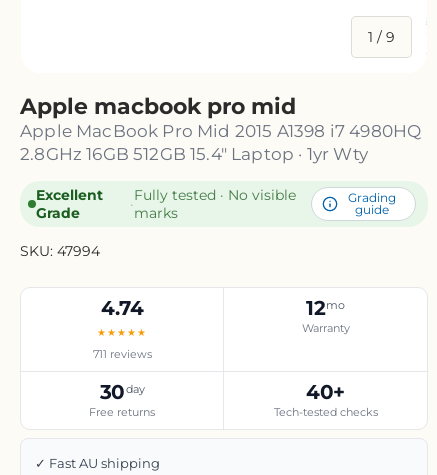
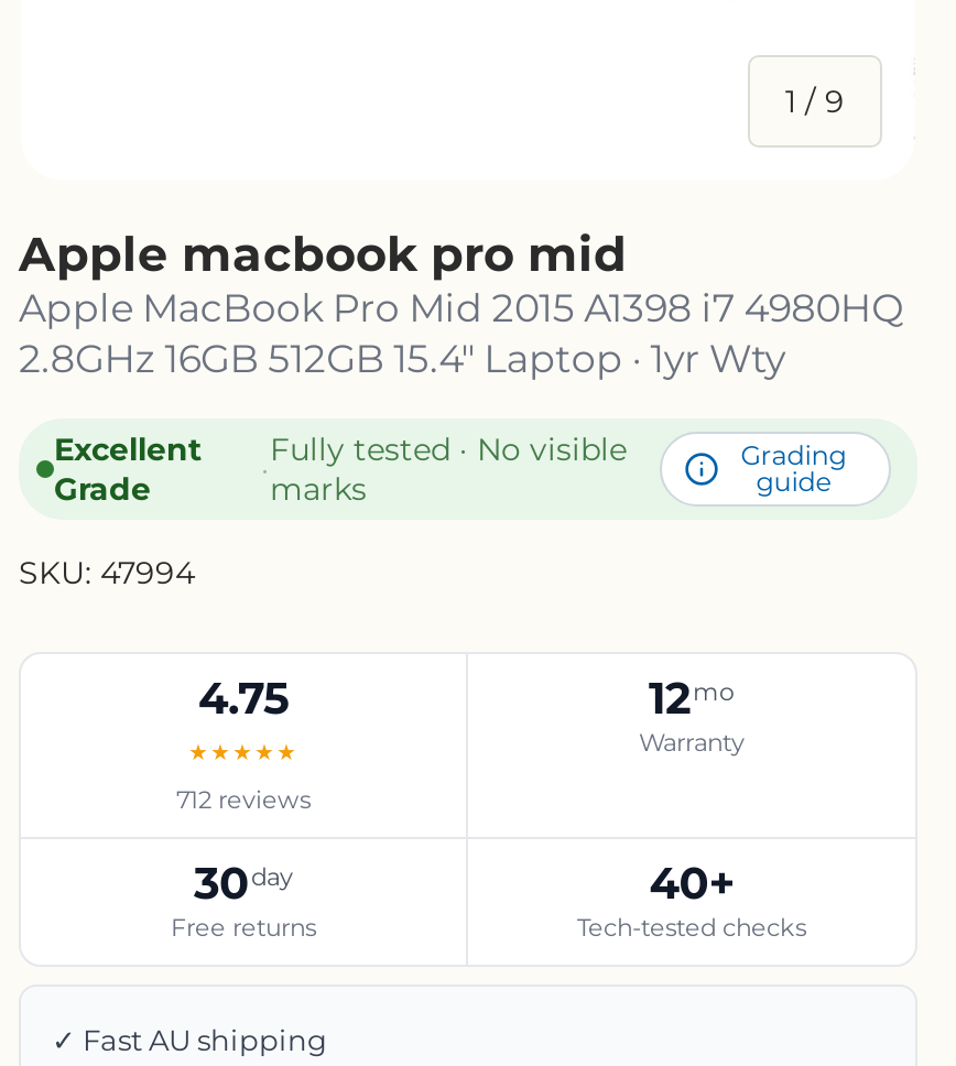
[101,296,143,320] 4.74 -> [198,671,289,724] 4.75
[92,347,151,361] 711 reviews -> [176,784,311,814] 712 reviews

